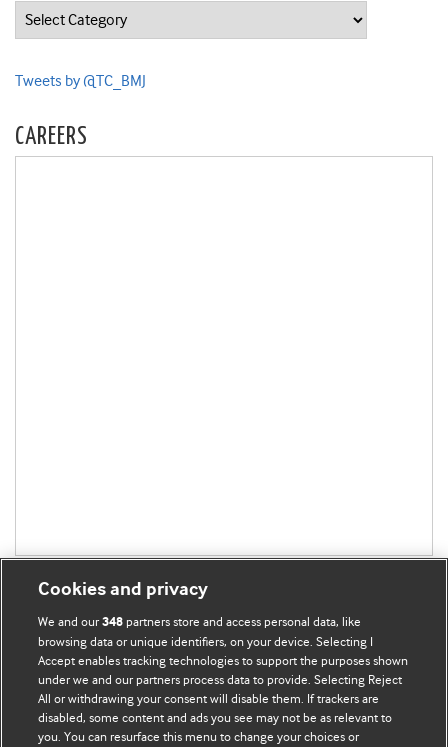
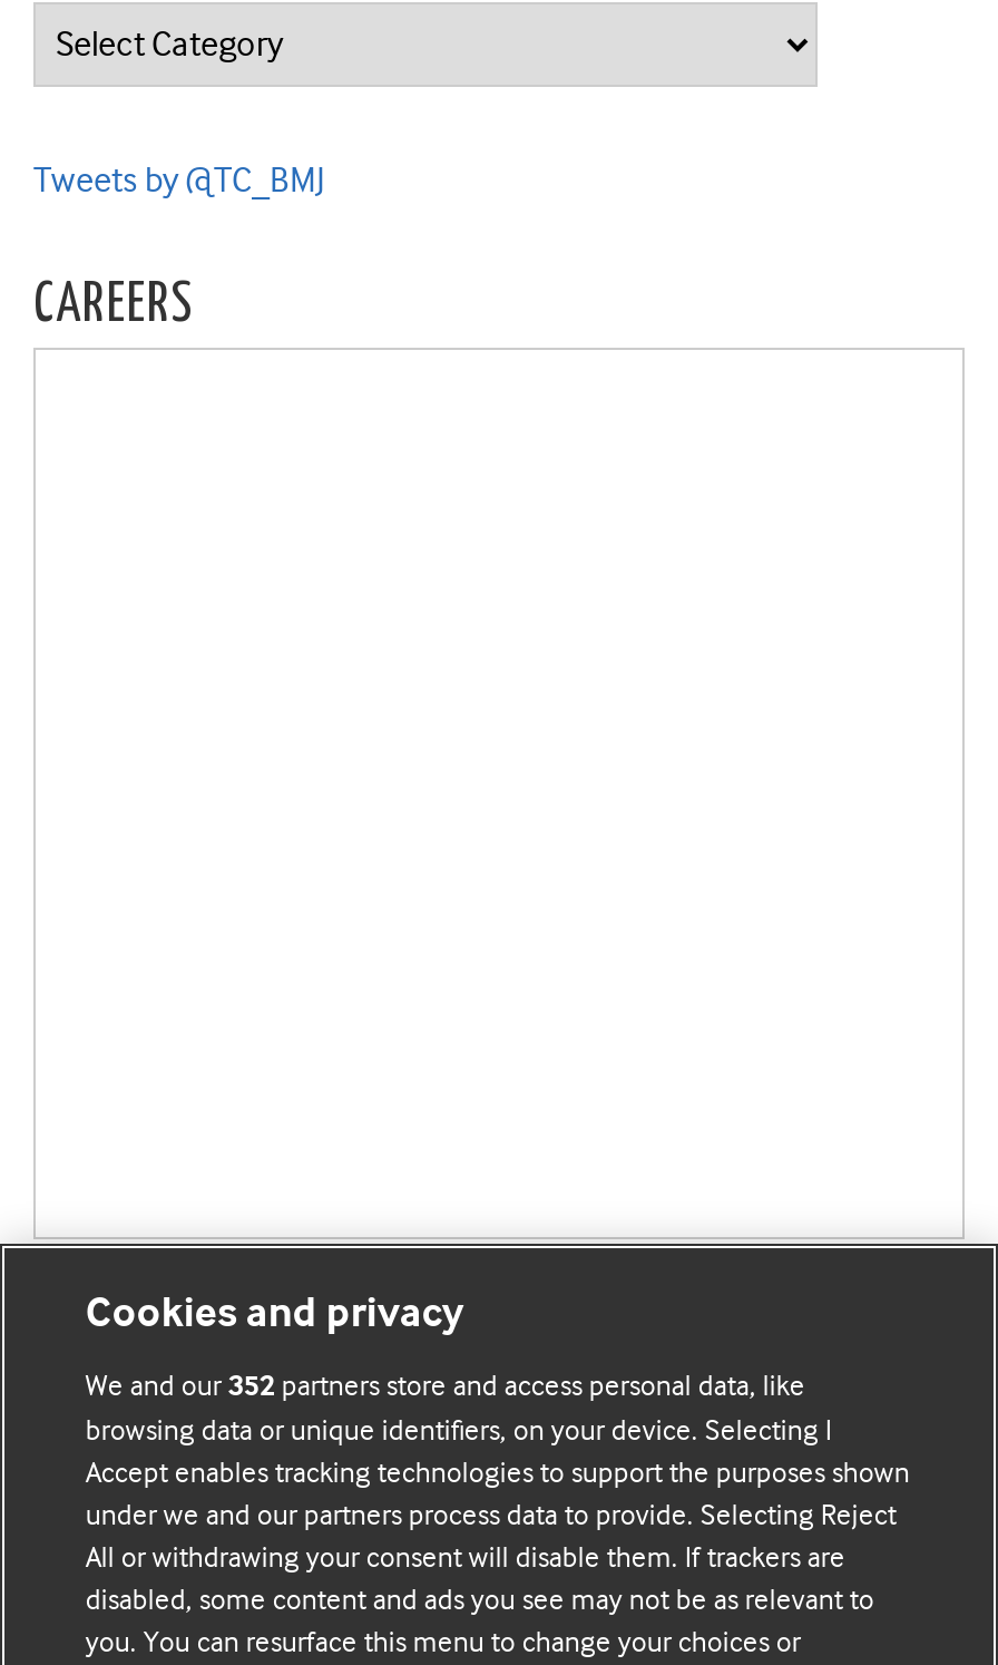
[38,614,361,630] We and our 348 partners store and access personal data, like -> [86,1369,805,1404] We and our 352 partners store and access personal data, like

